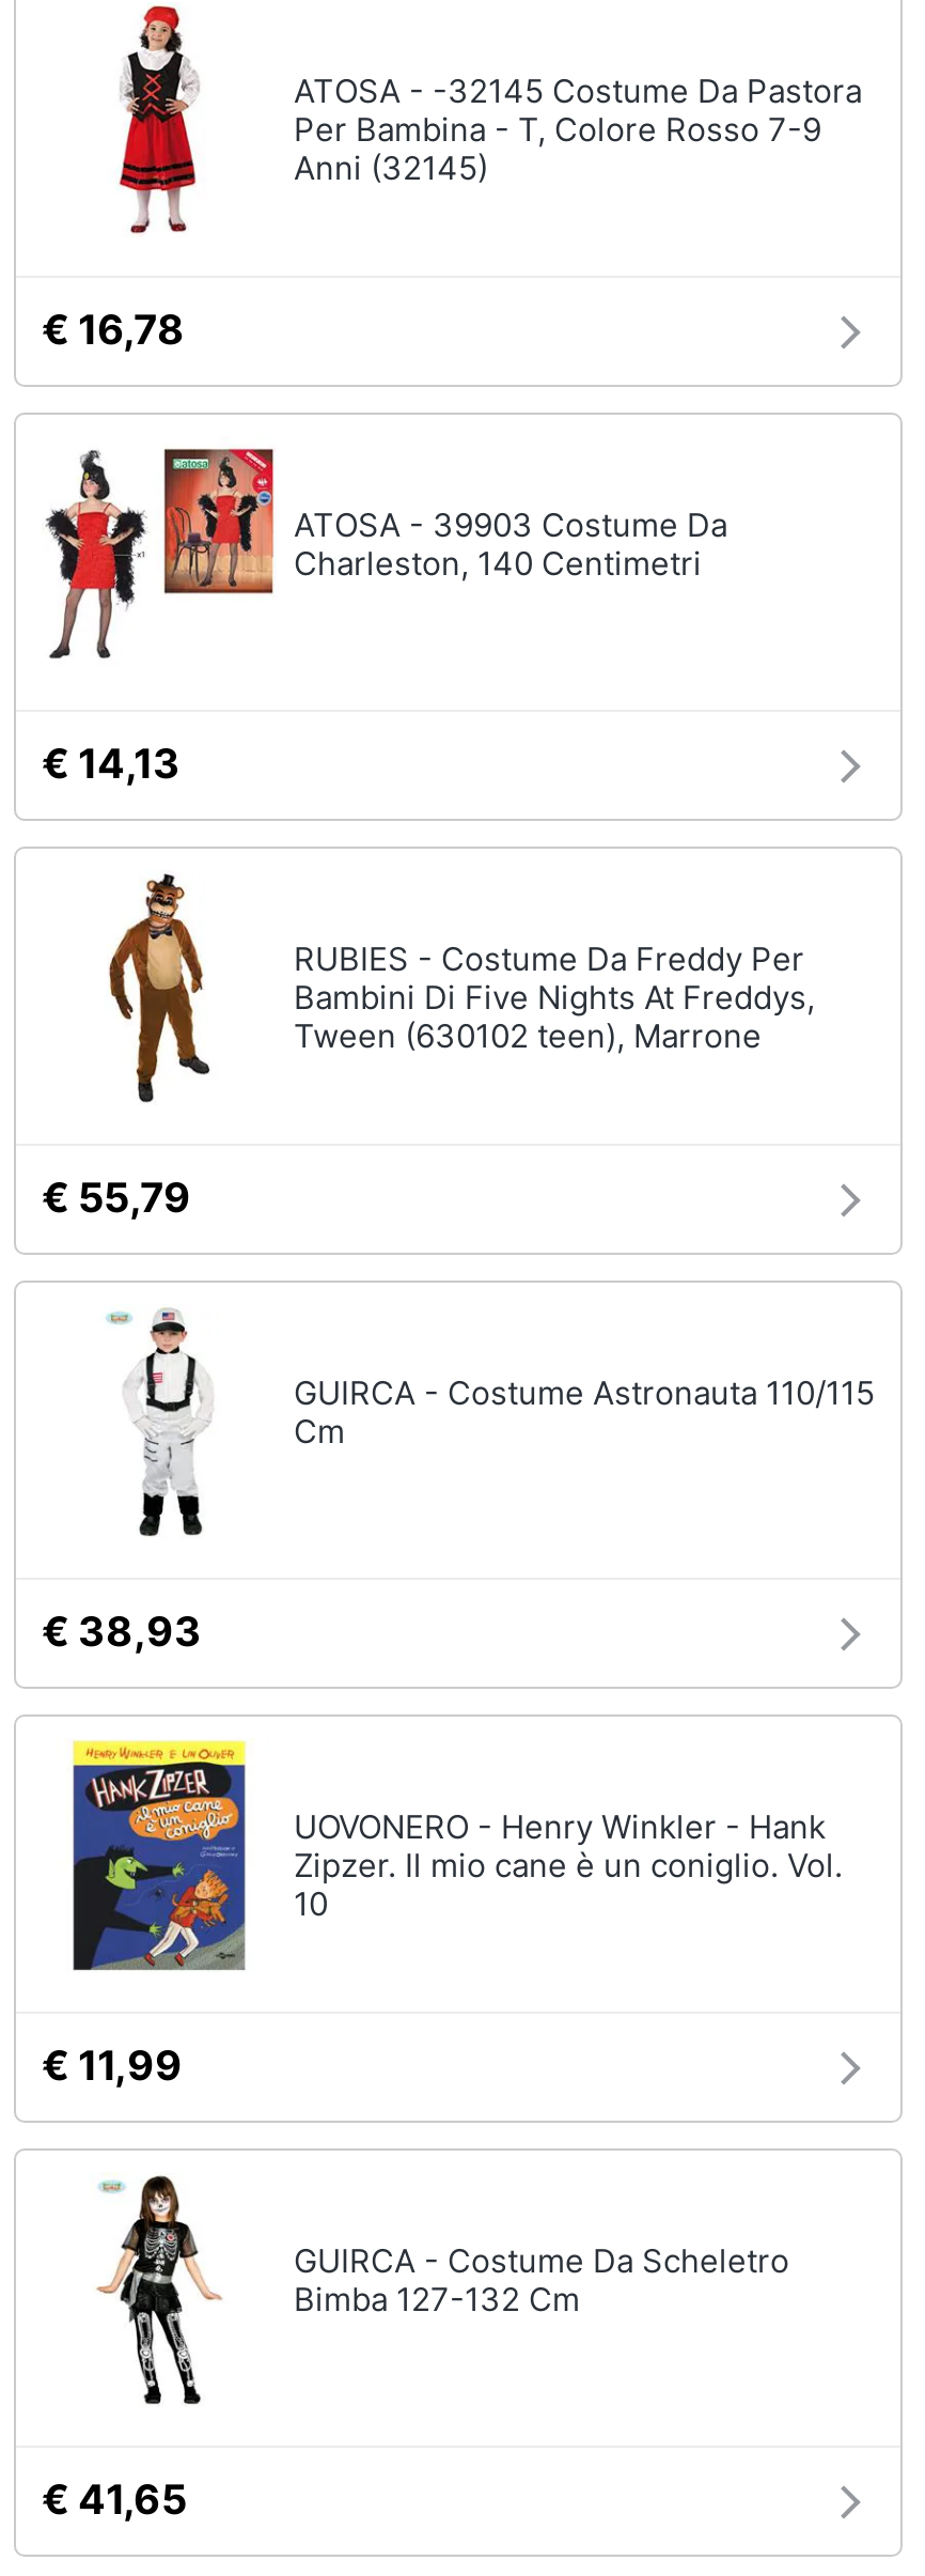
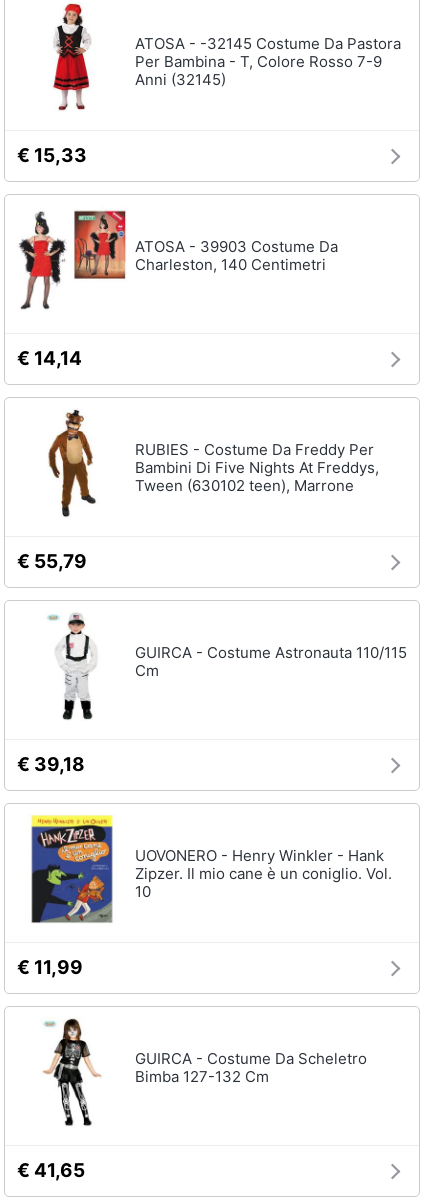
[42,306,185,355] € 16,78 -> [17,144,87,167] € 15,33
[42,740,181,789] € 14,13 -> [17,347,82,370] € 14,14
[42,1608,202,1657] € 38,93 -> [17,753,85,776] € 39,18

